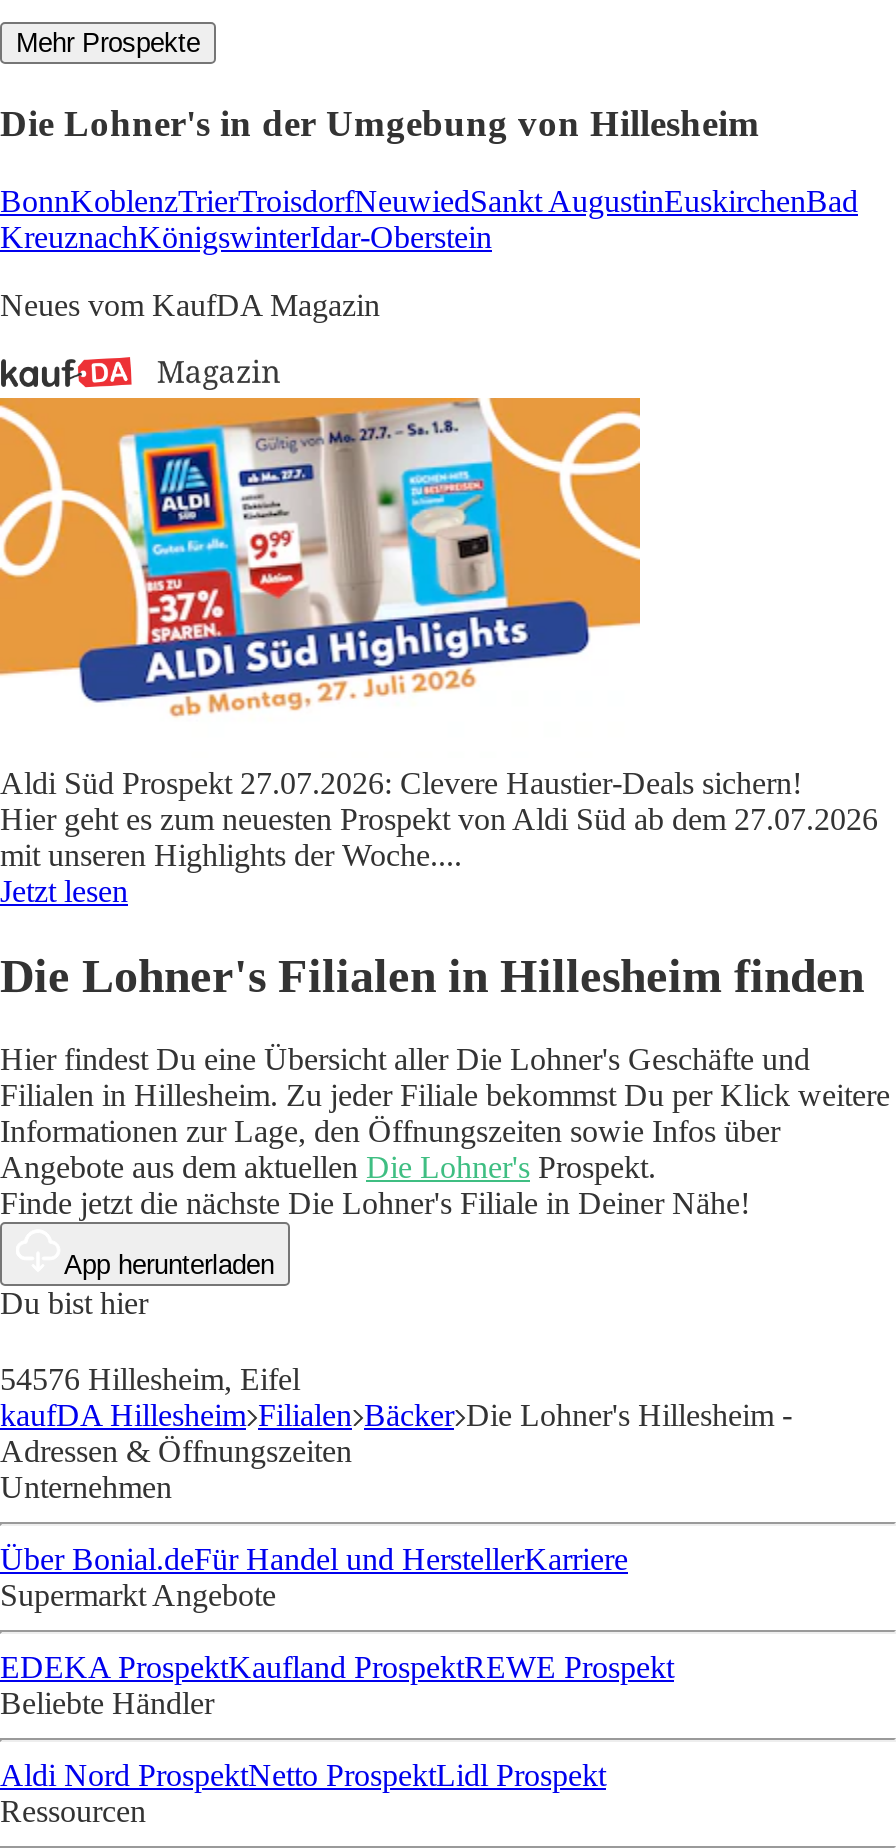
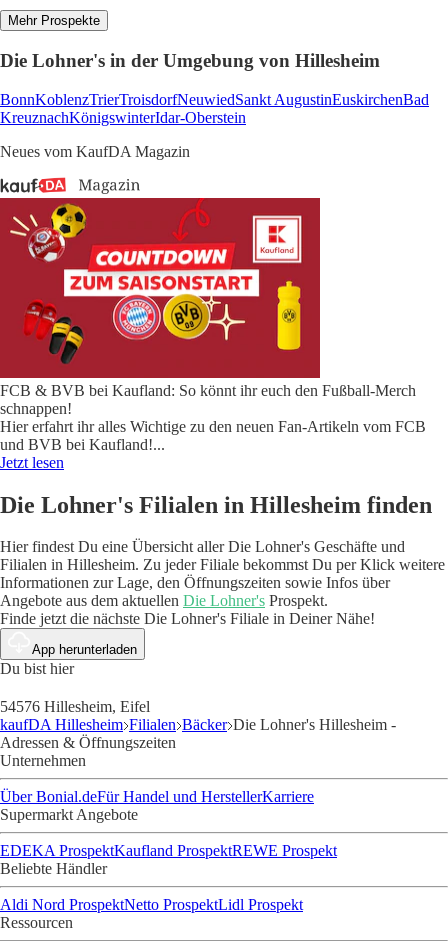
[0,396,878,871] [image] | Aldi Süd Prospekt 27.07.2026: Clevere Haustier-Deals sichern! | Hier geht es zum neuesten Prospekt von Aldi Süd ab dem 27.07.2026 | mit unseren Highlights der Woche.... -> [0,197,426,453] [image] | FCB & BVB bei Kaufland: So könnt ihr euch den Fußball-Merch | schnappen! | Hier erfahrt ihr alles Wichtige zu den neuen Fan-Artikeln vom FCB | und BVB bei Kaufland!...

